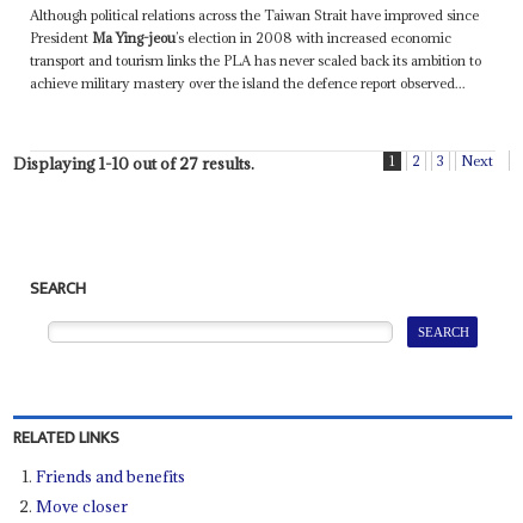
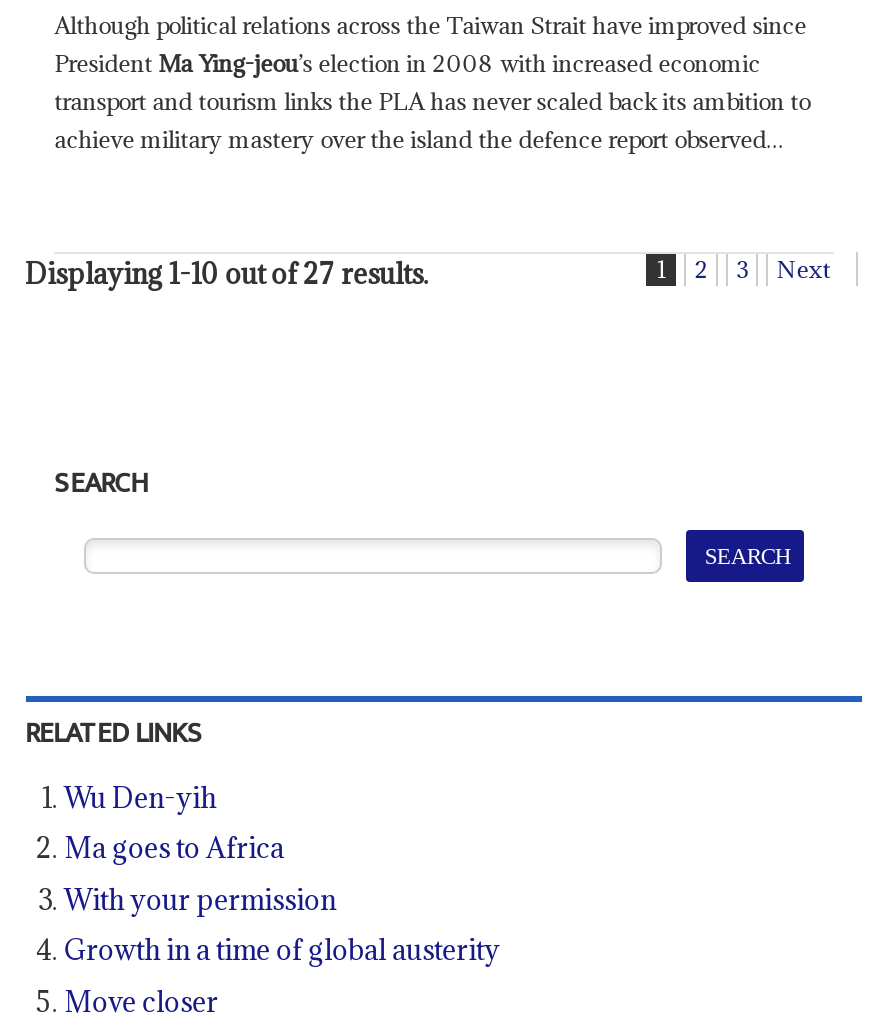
[36,465,185,487] Friends and benefits -> [64,780,500,969] Wu Den-yih | Ma goes to Africa | With your permission | Growth in a time of global austerity

